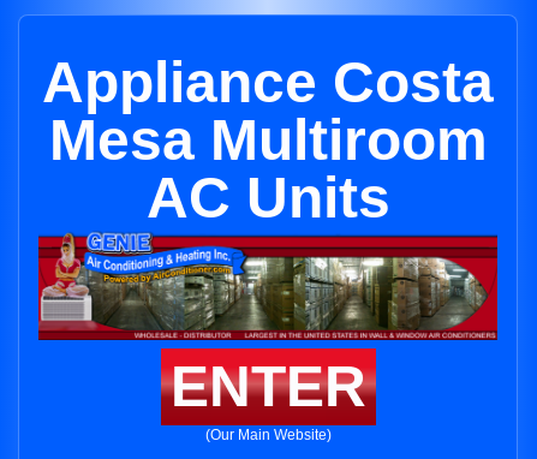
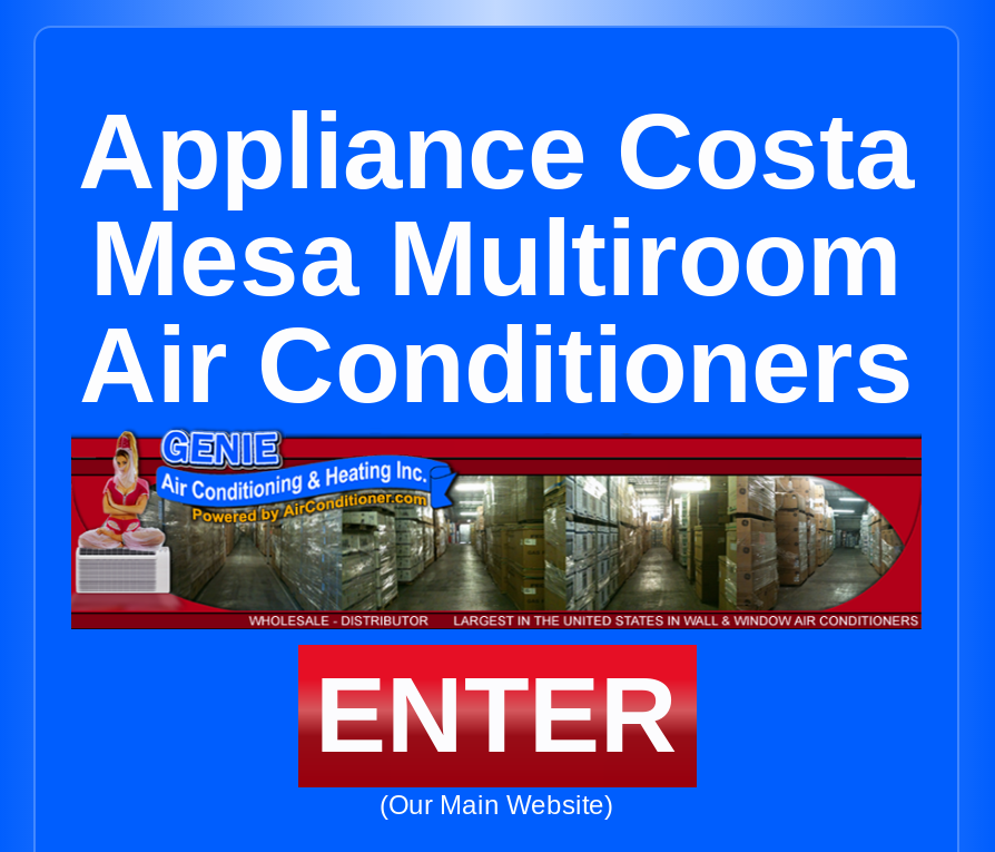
[146,166,390,229] AC Units -> [79,306,914,424] Air Conditioners

